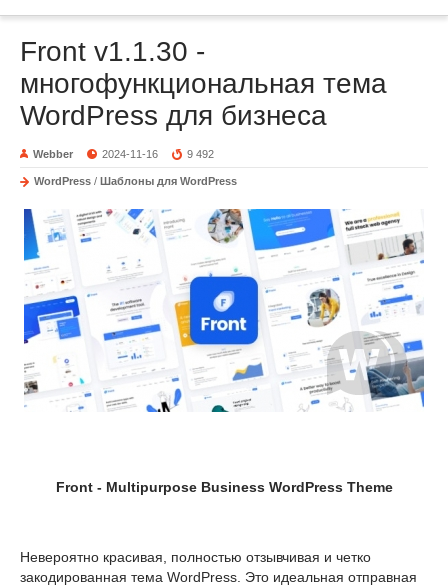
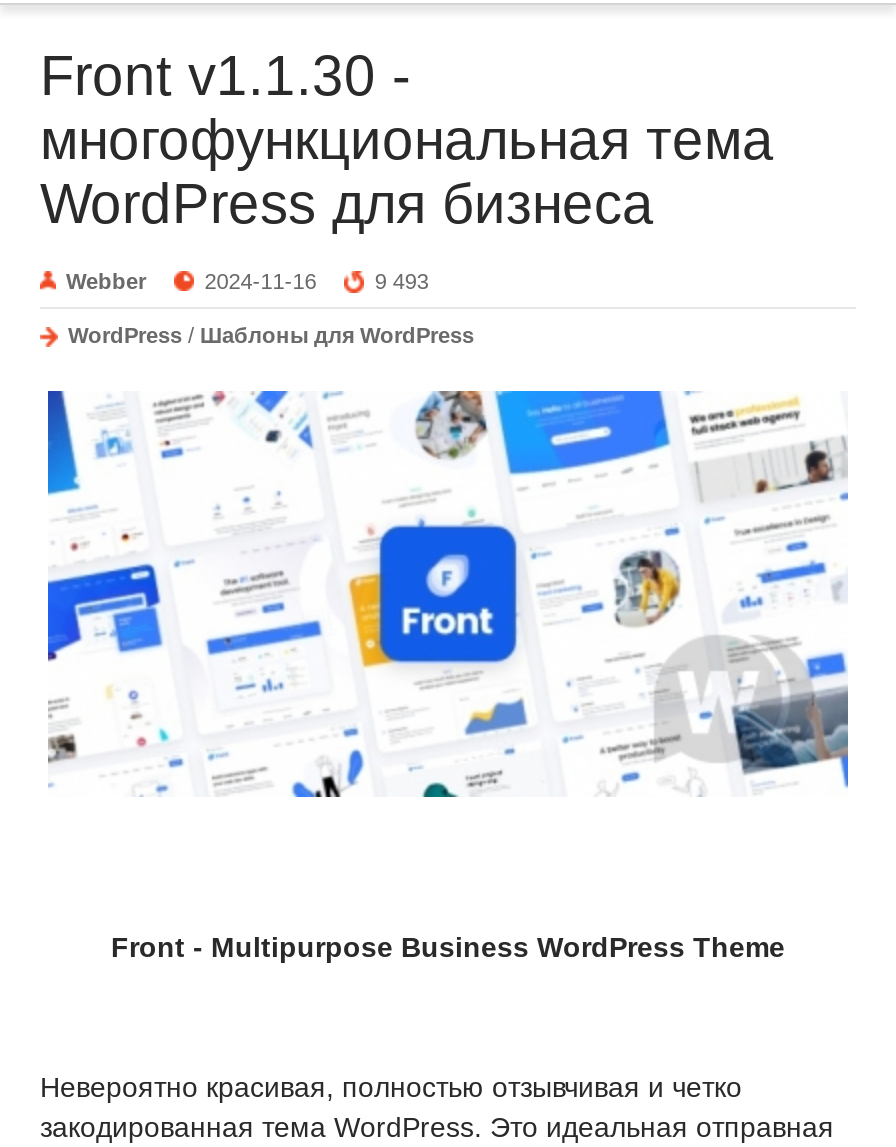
[187,148,214,160] 9 492 -> [375,269,429,293] 9 493

